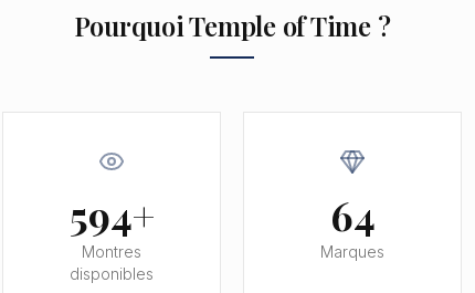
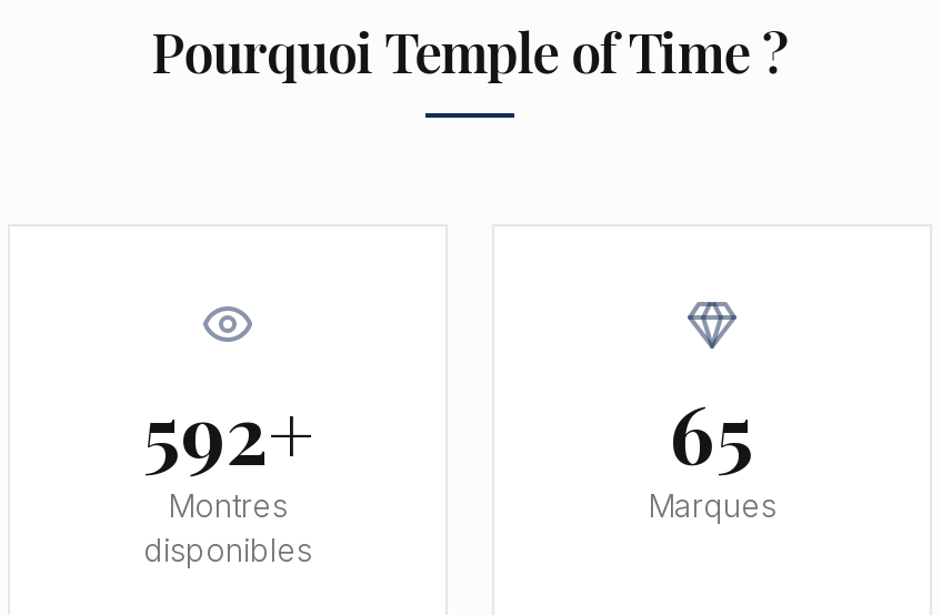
[69,188,154,241] 594+ -> [143,377,312,484] 592+
[330,188,375,241] 64 -> [670,377,754,484] 65

